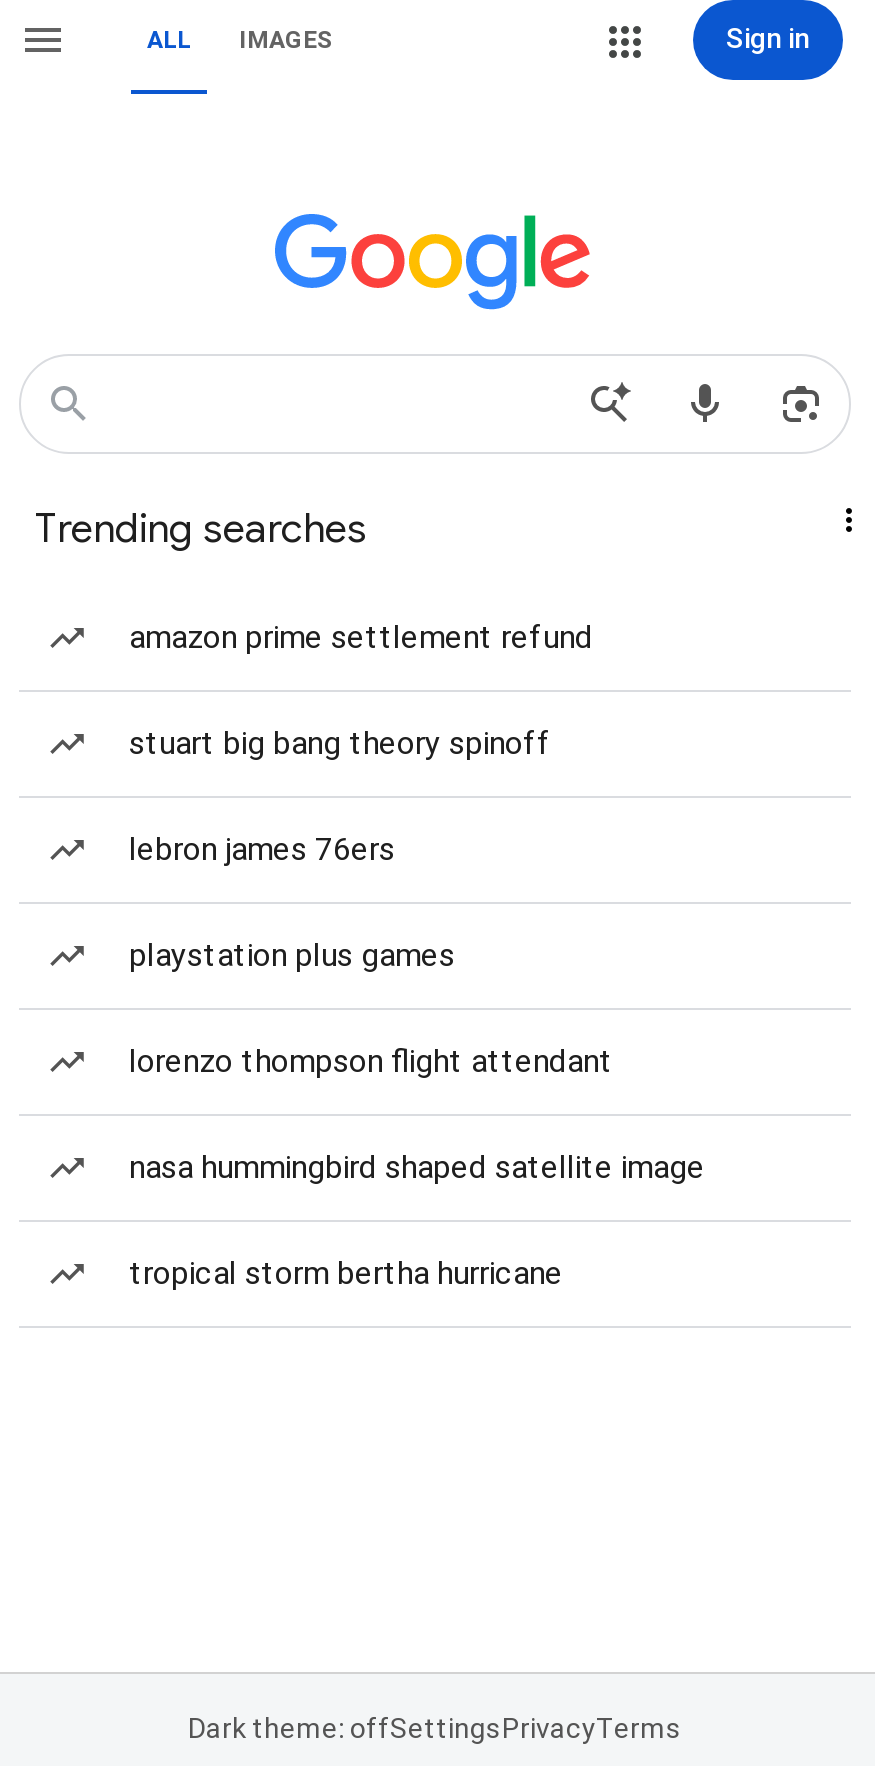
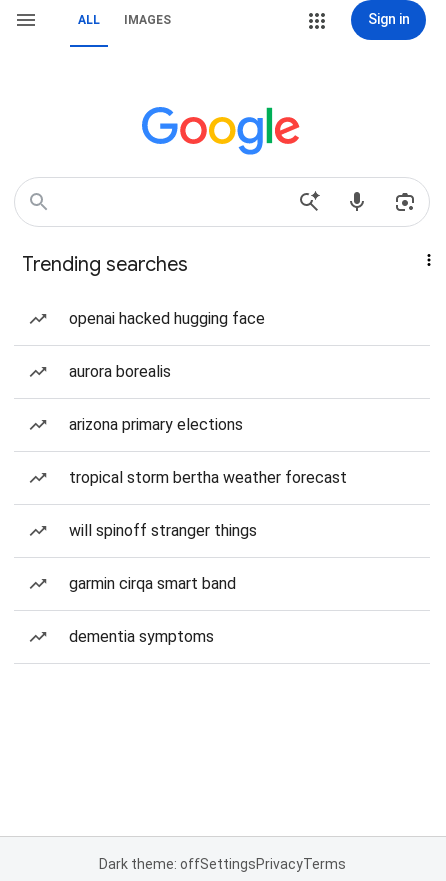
[129,618,593,656] amazon prime settlement refund -> [69,309,265,328] openai hacked hugging face
[129,724,551,762] stuart big bang theory spinoff -> [69,362,171,381] aurora borealis
[129,830,395,868] lebron james 76ers -> [69,415,243,434] arizona primary elections
[129,936,455,974] playstation plus games -> [69,468,347,487] tropical storm bertha weather forecast
[129,1042,613,1080] lorenzo thompson flight attendant -> [69,521,257,540] will spinoff stranger things
[129,1148,705,1186] nasa hummingbird shaped satellite image -> [69,574,236,593] garmin cirqa smart band
[129,1254,563,1292] tropical storm bertha hurricane -> [69,627,214,646] dementia symptoms

